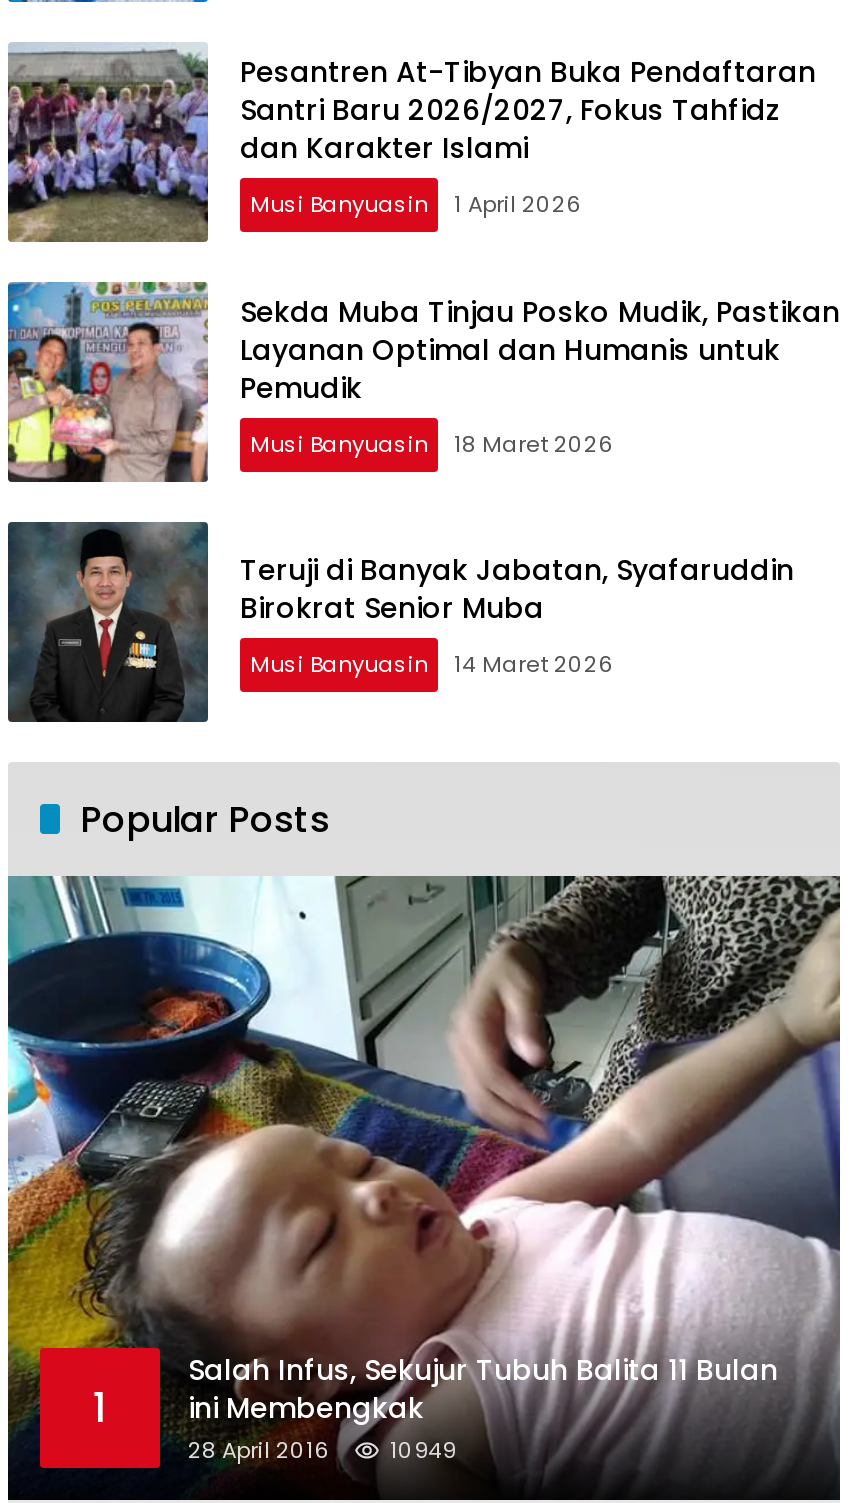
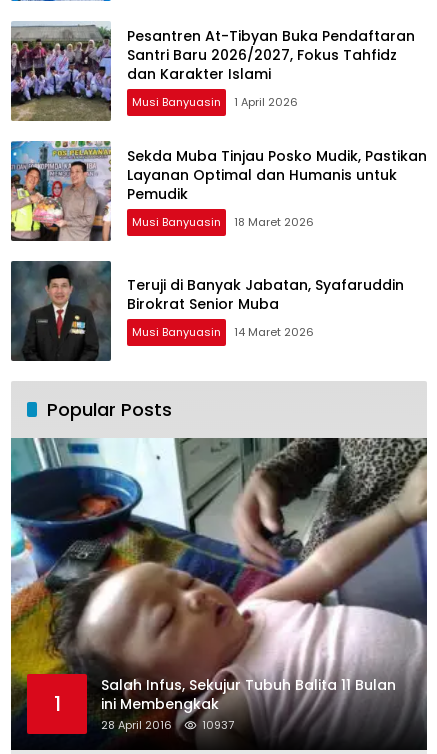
[188,1435,456,1467] 28 April 2016 10949 -> [101,717,234,733] 28 April 2016 10937

